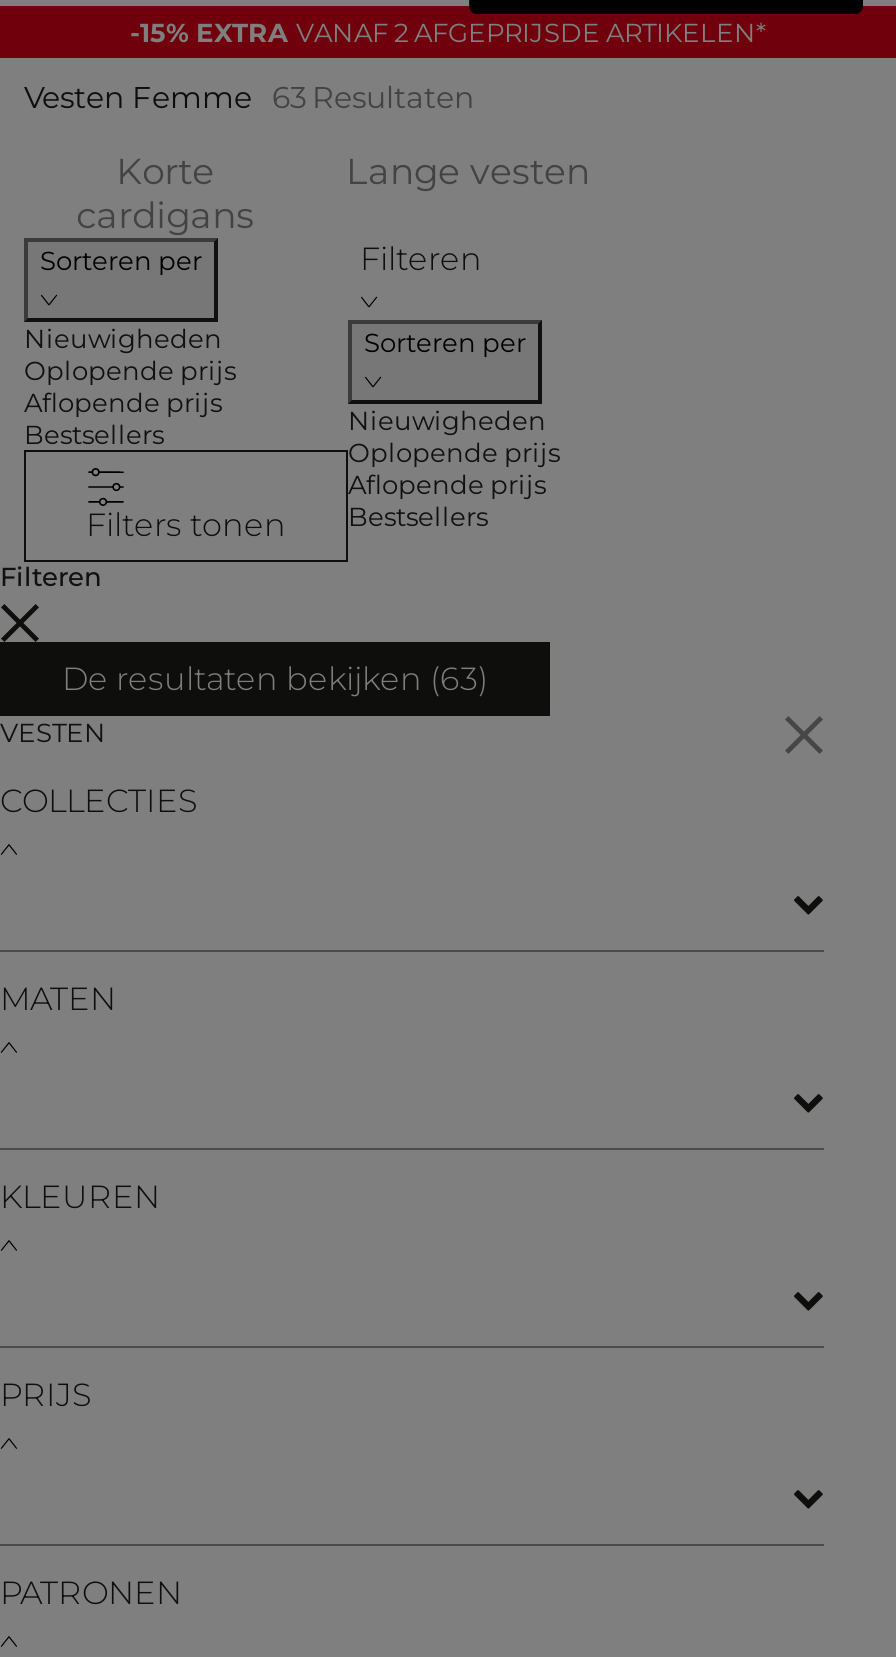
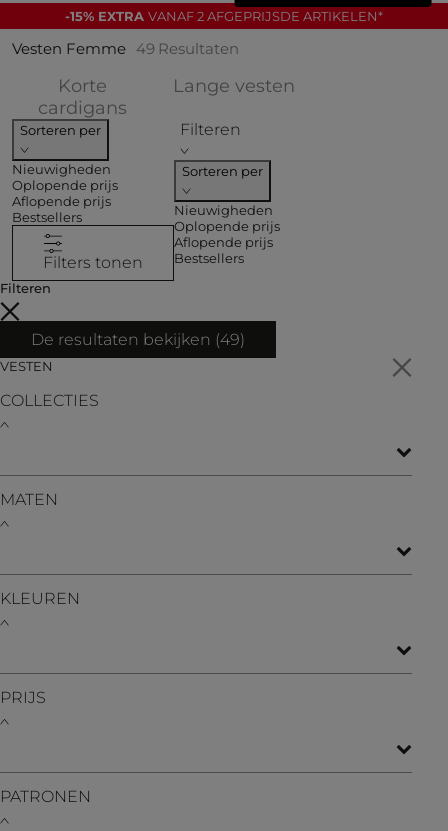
[24,77,474,115] Vesten Femme 63 Resultaten -> [12,39,239,58] Vesten Femme 49 Resultaten
[62,660,488,698] De resultaten bekijken (63) -> [31,330,245,349] De resultaten bekijken (49)

